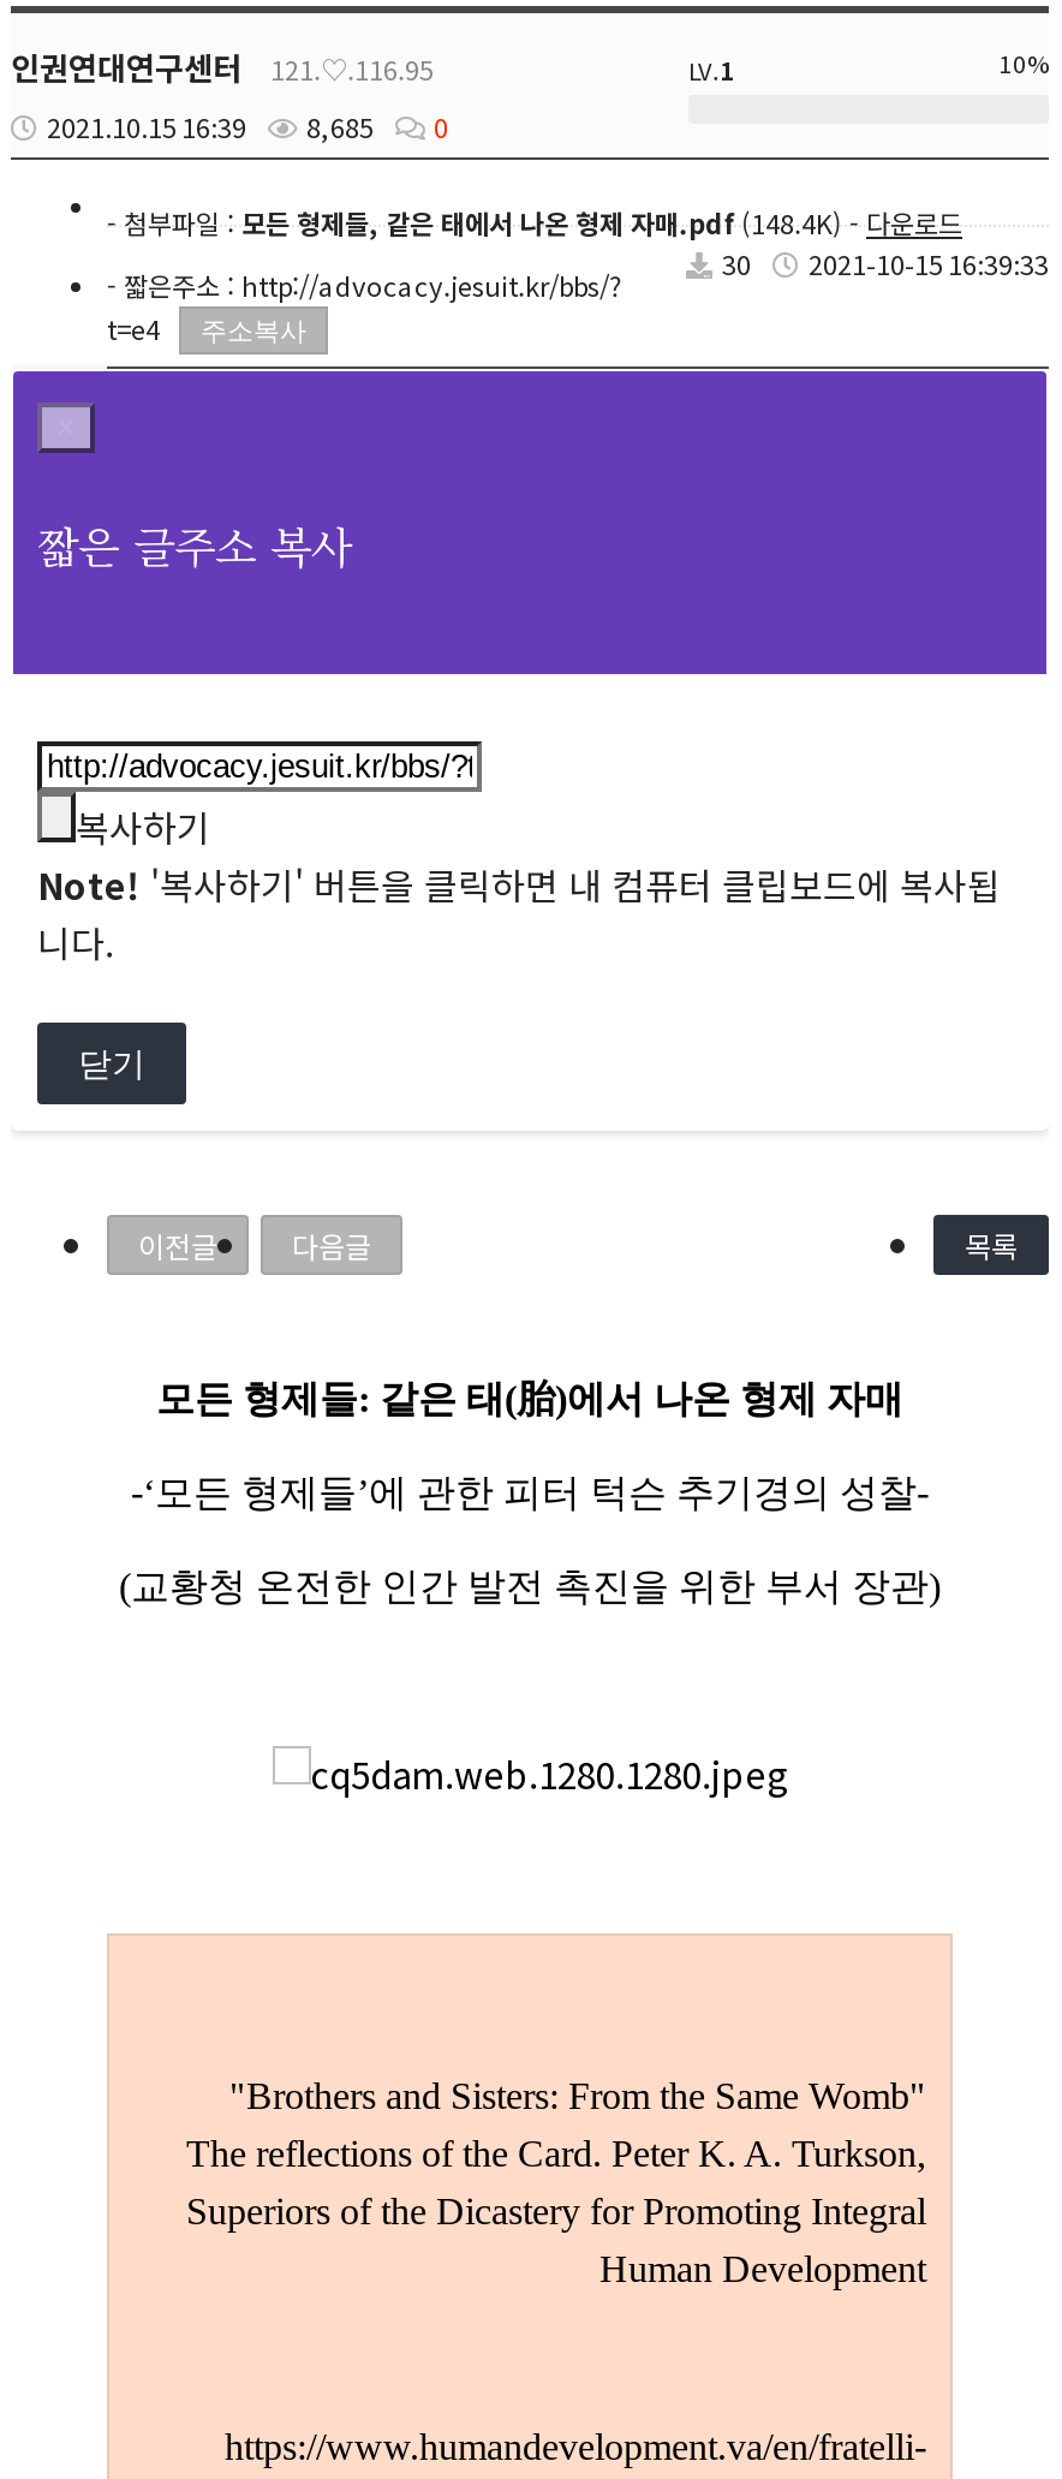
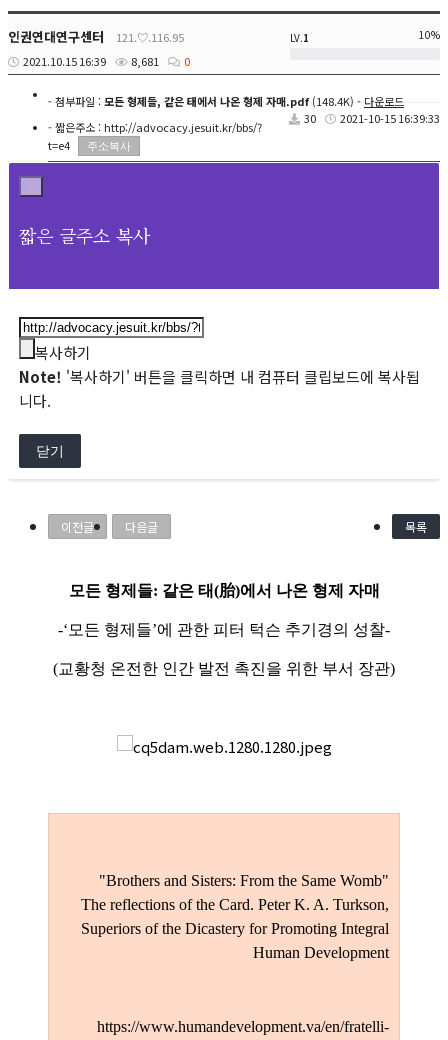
[47,108,448,147] 2021.10.15 16:39 8,685 0 -> [23,53,190,69] 2021.10.15 16:39 8,681 0

